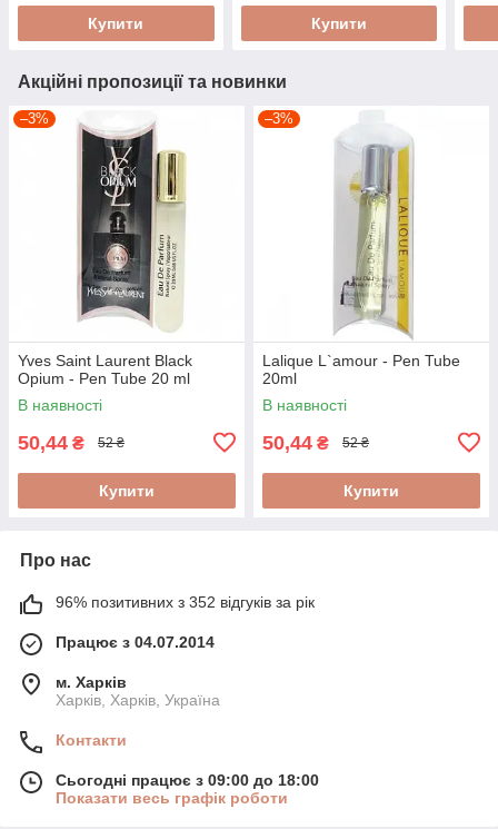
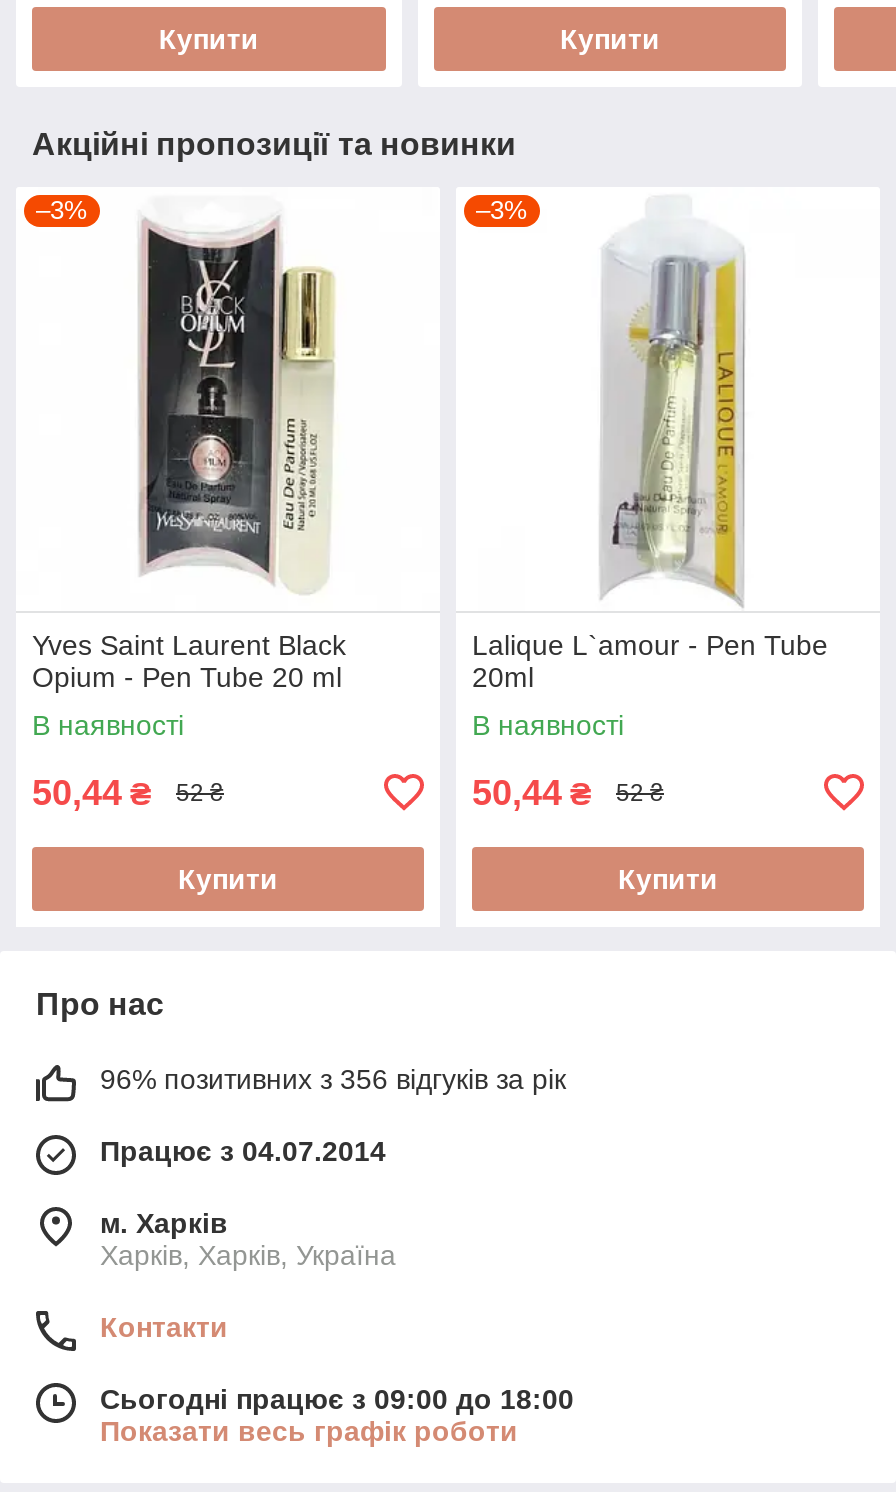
[56,593,315,611] 96% позитивних з 352 відгуків за рік -> [100,1063,566,1095] 96% позитивних з 356 відгуків за рік

